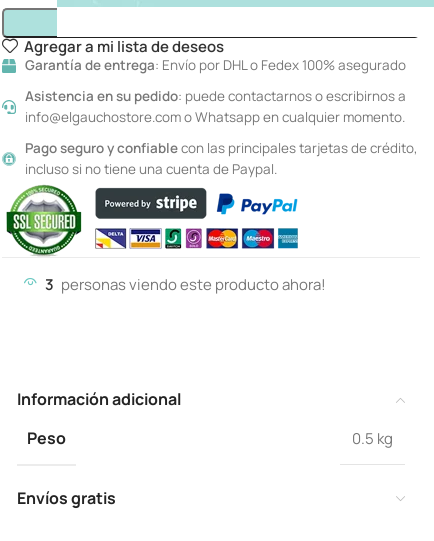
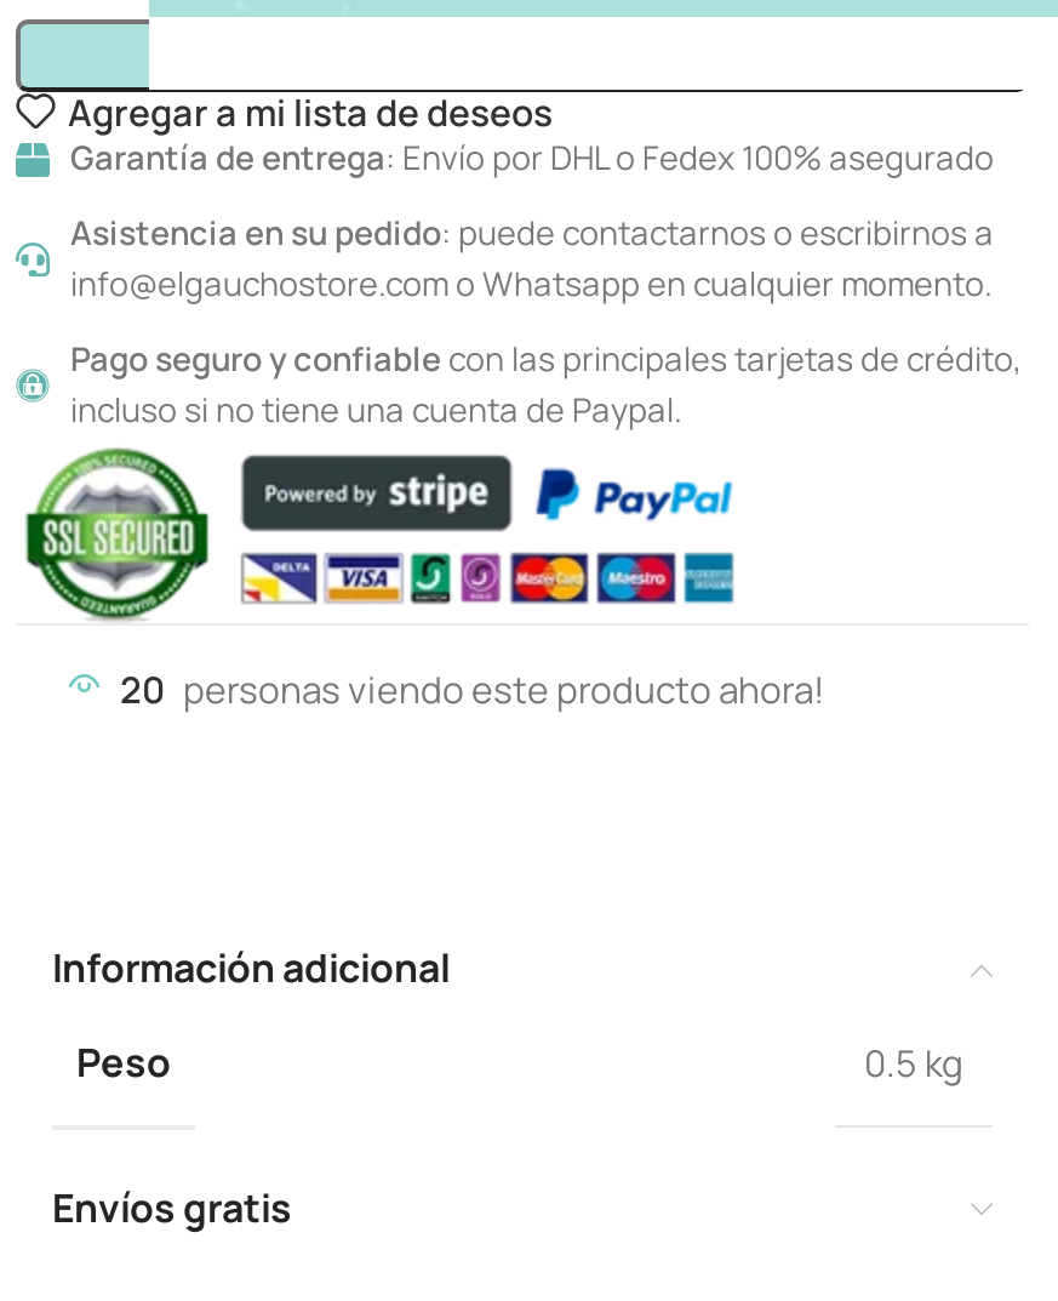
[45,274,326,295] 3 personas viendo este producto ahora! -> [120,666,825,717] 20 personas viendo este producto ahora!

